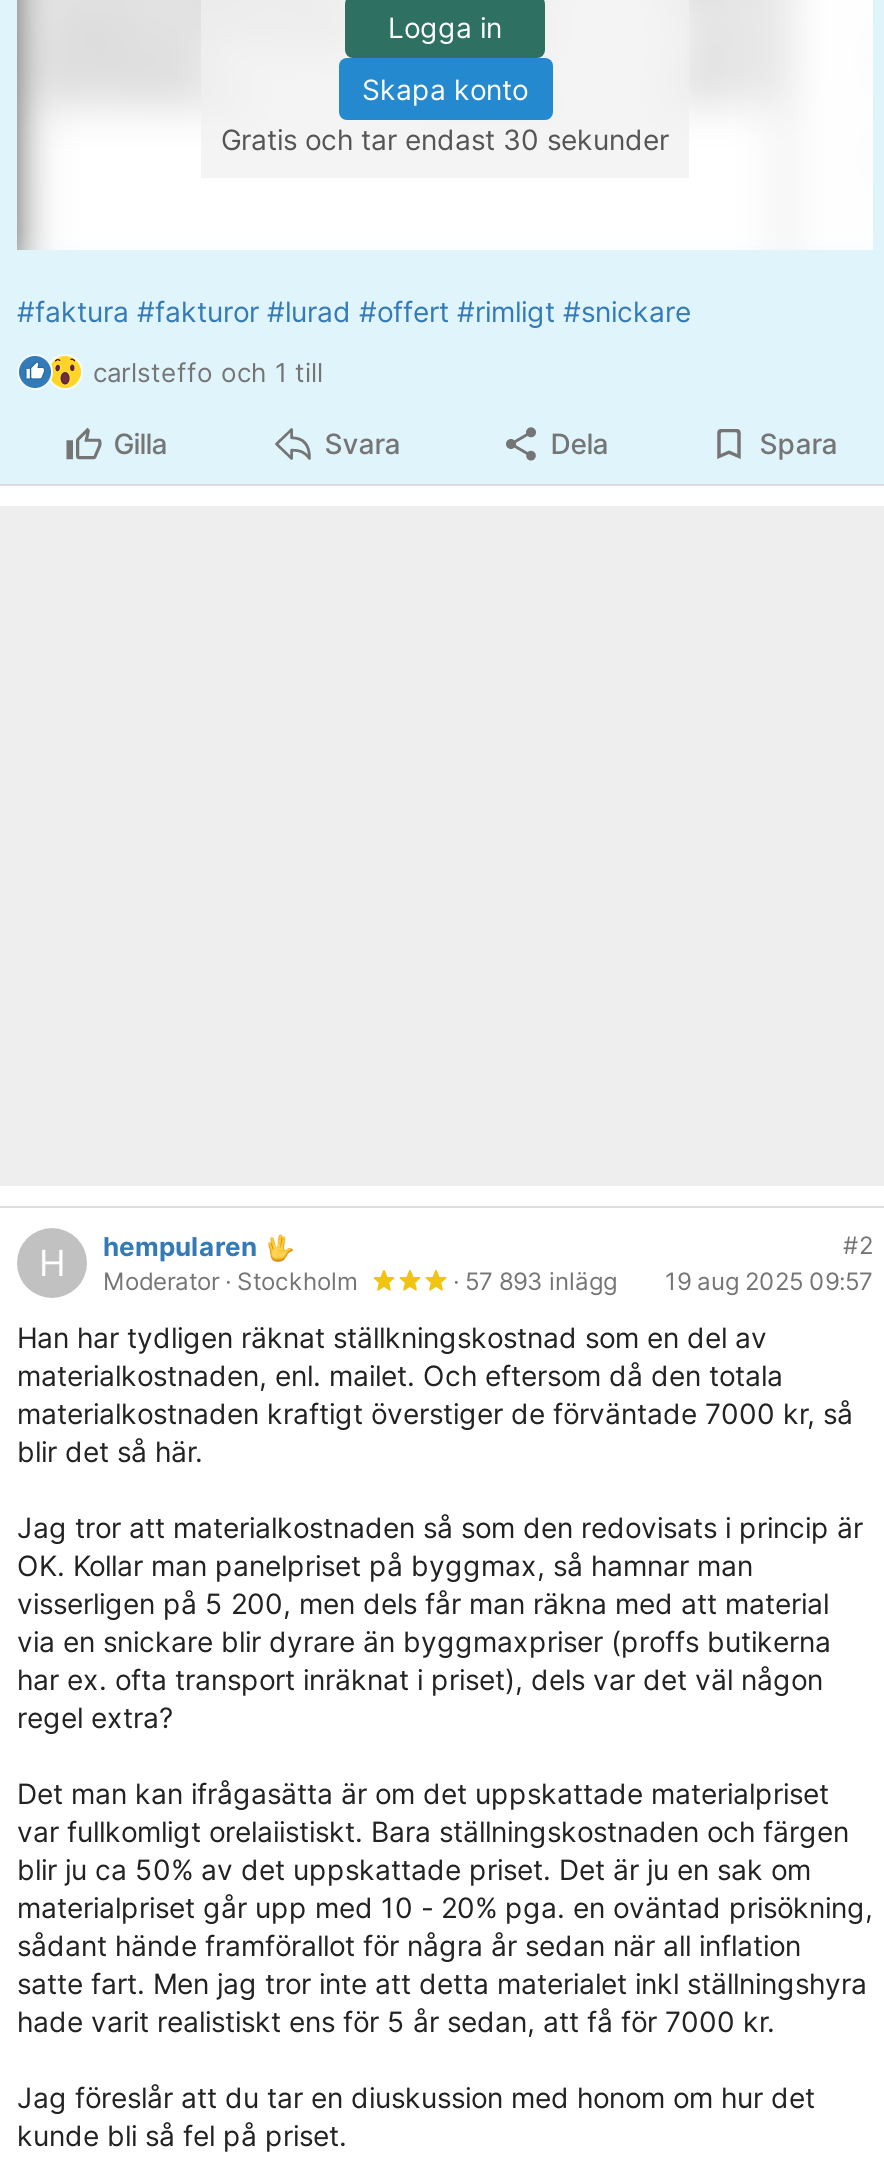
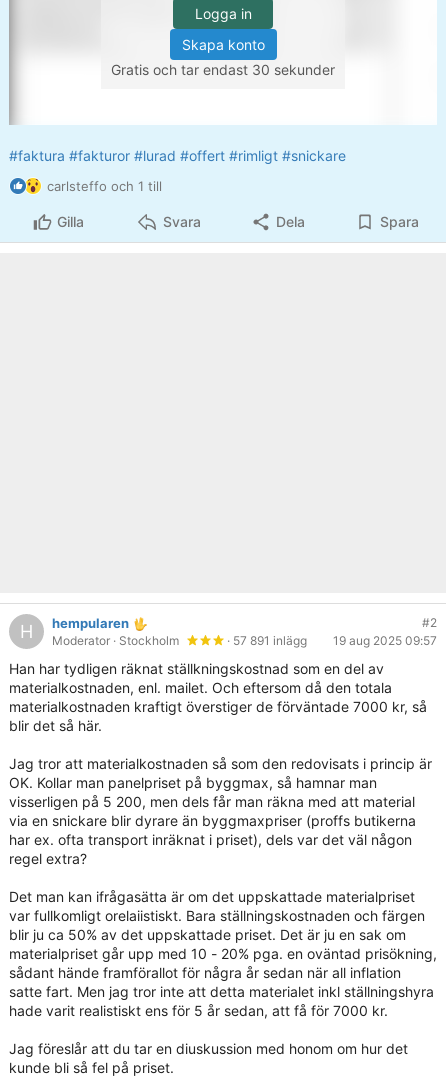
[447,1266,873,1296] · 57 893 inlägg 19 aug 2025 09:57 -> [224,633,437,648] · 57 891 inlägg 19 aug 2025 09:57

